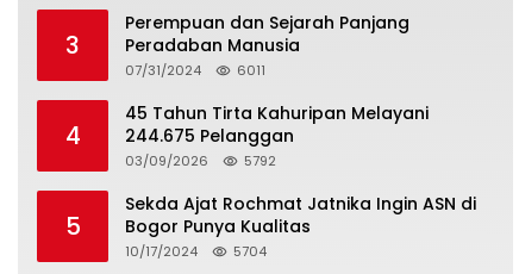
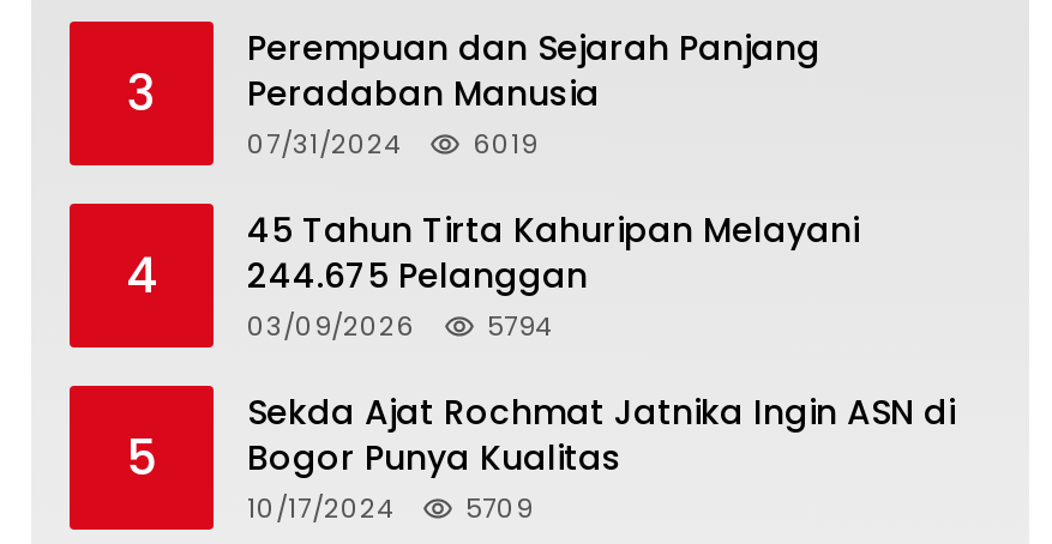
[125,61,265,80] 07/31/2024 6011 -> [247,124,537,162] 07/31/2024 6019
[125,151,276,170] 03/09/2026 5792 -> [247,306,552,345] 03/09/2026 5794
[125,242,267,261] 10/17/2024 5704 -> [247,488,533,527] 10/17/2024 5709

